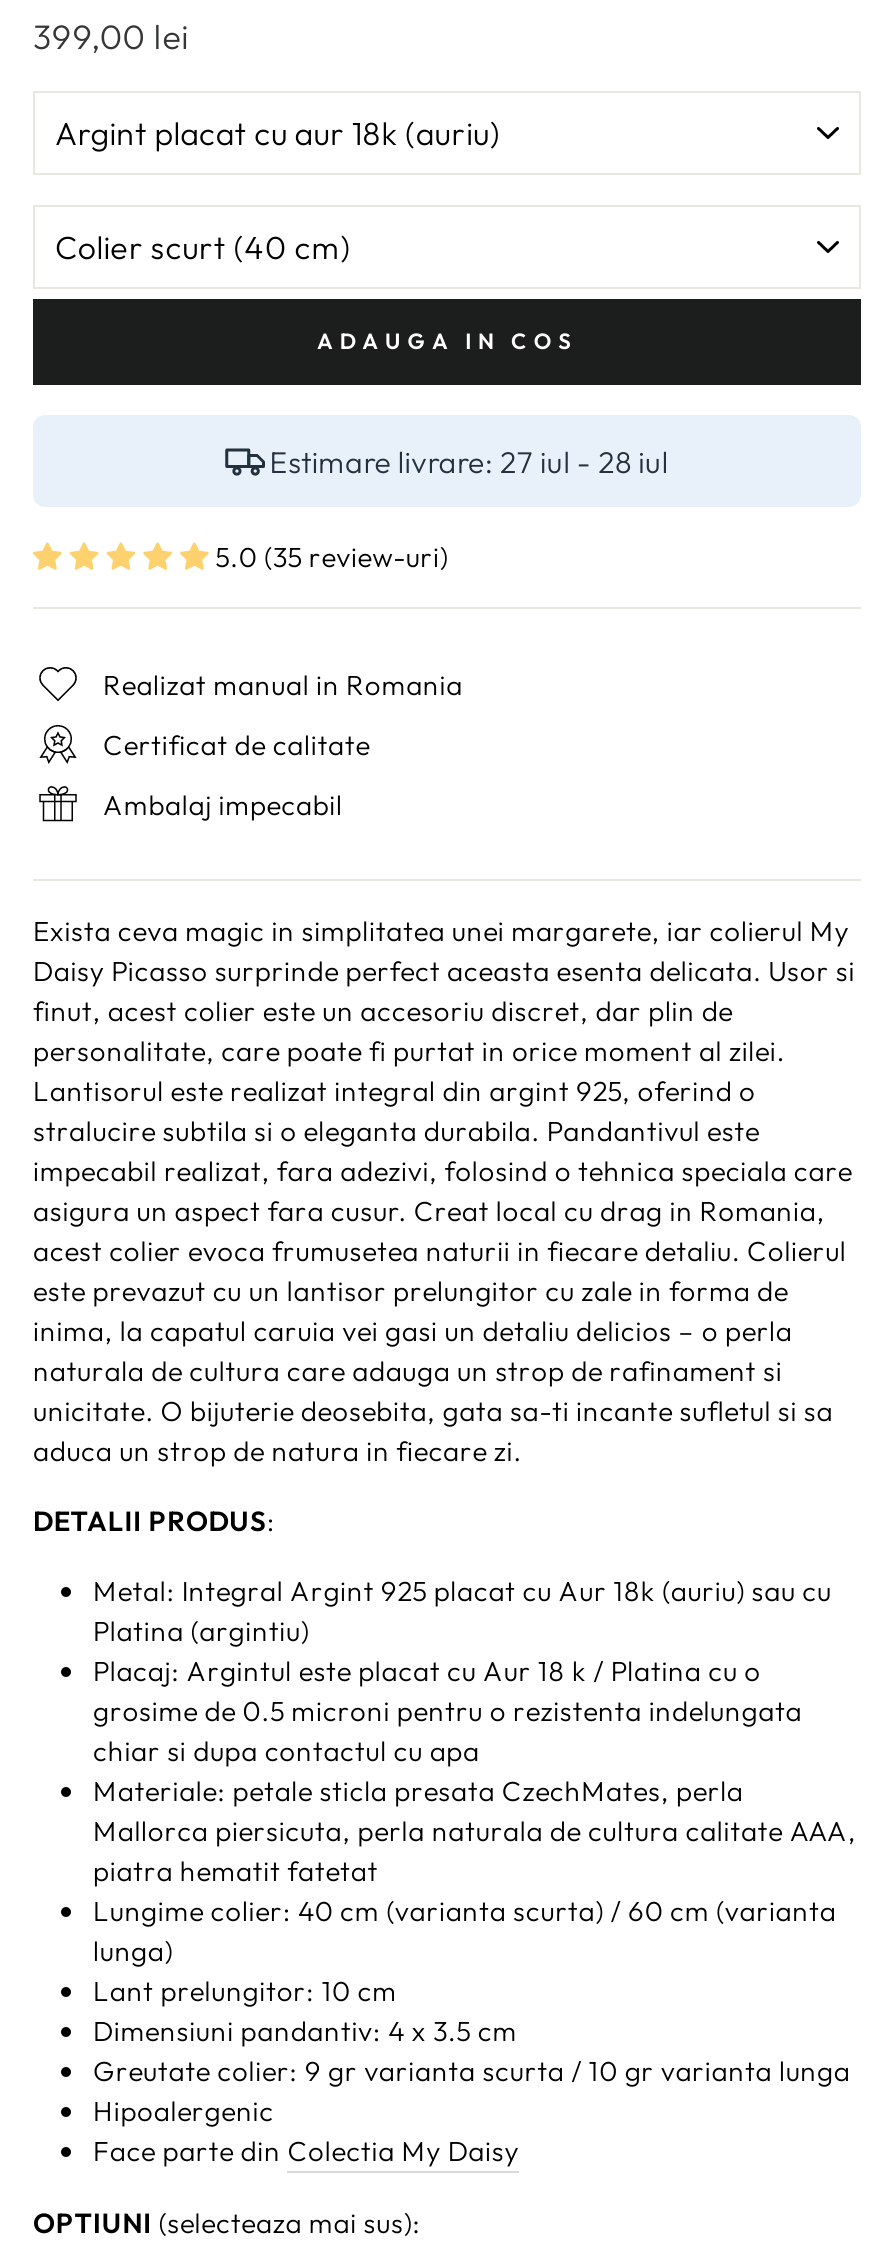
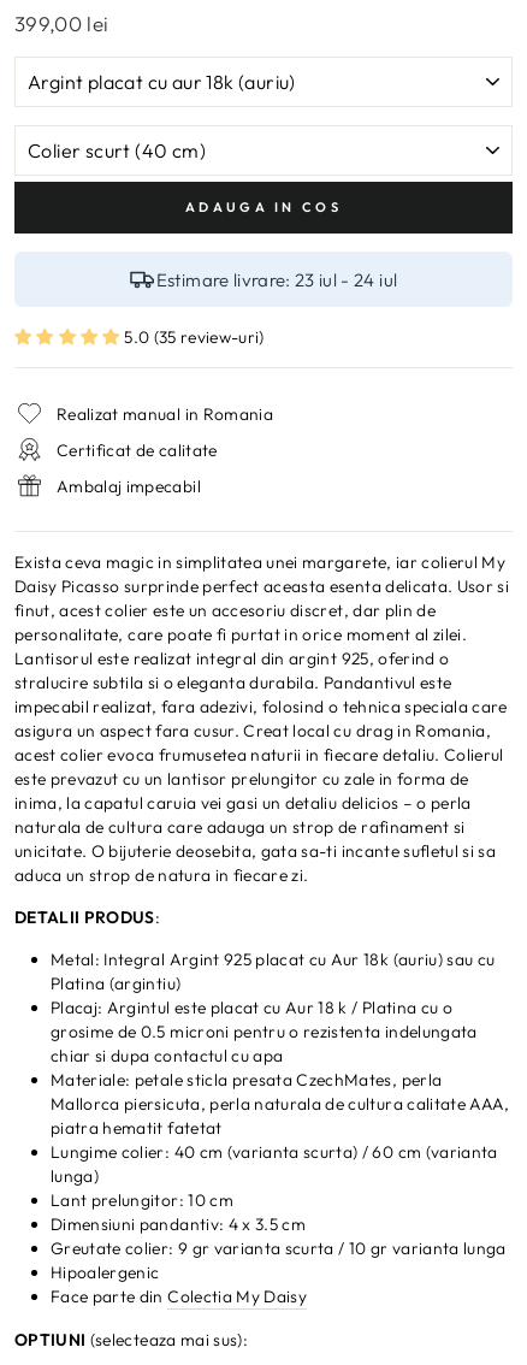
[270,442,668,480] Estimare livrare: 27 iul - 28 iul -> [156,268,397,291] Estimare livrare: 23 iul - 24 iul

